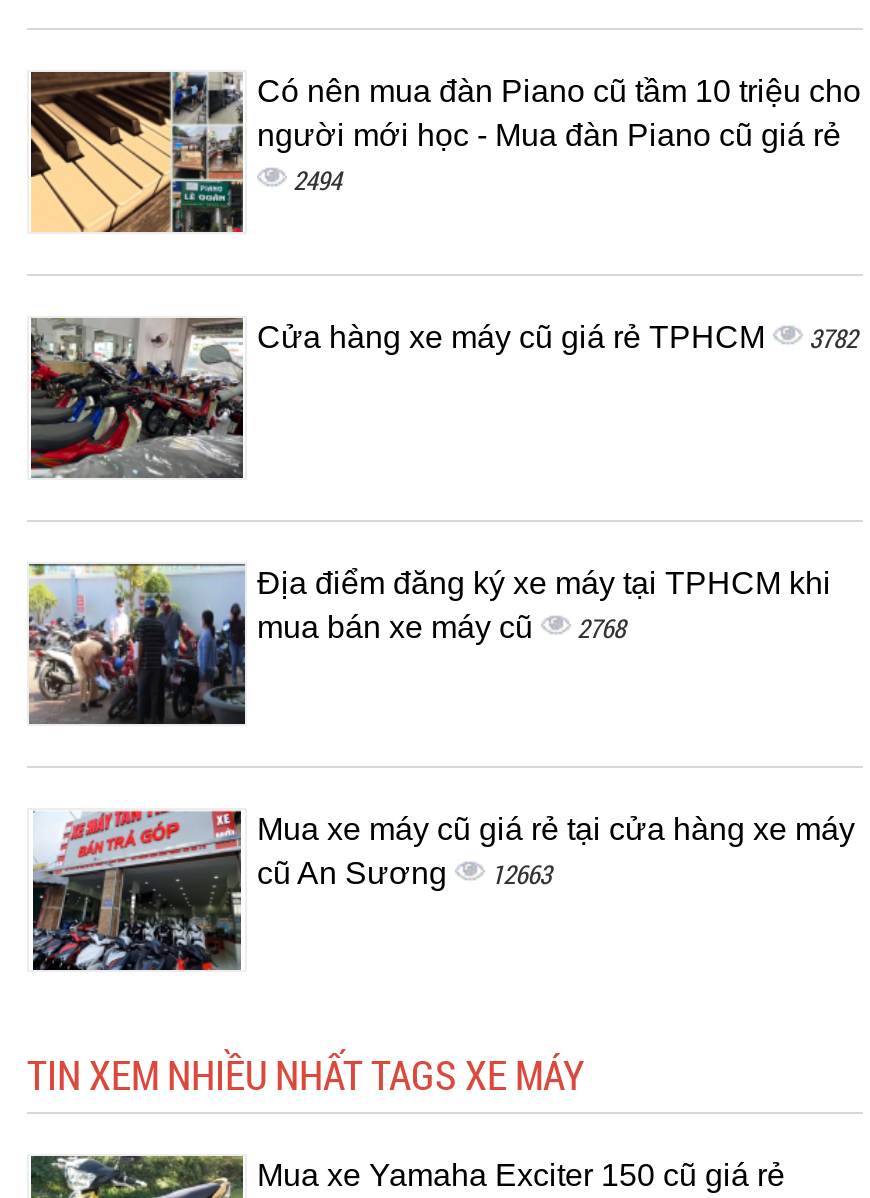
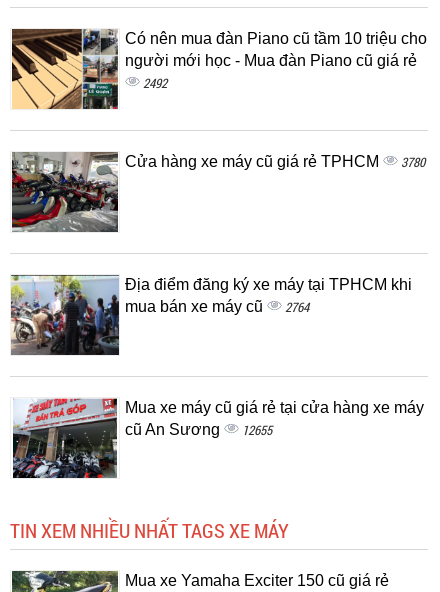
[293,162,341,198] 2494 -> [143,74,167,92] 2492
[257,320,857,356] Cửa hàng xe máy cũ giá rẻ TPHCM 3782 -> [125,153,425,171] Cửa hàng xe máy cũ giá rẻ TPHCM 3780
[257,610,625,646] mua bán xe máy cũ 2768 -> [125,298,309,316] mua bán xe máy cũ 2764
[257,856,551,892] cũ An Sương 12663 -> [125,421,272,439] cũ An Sương 12655

